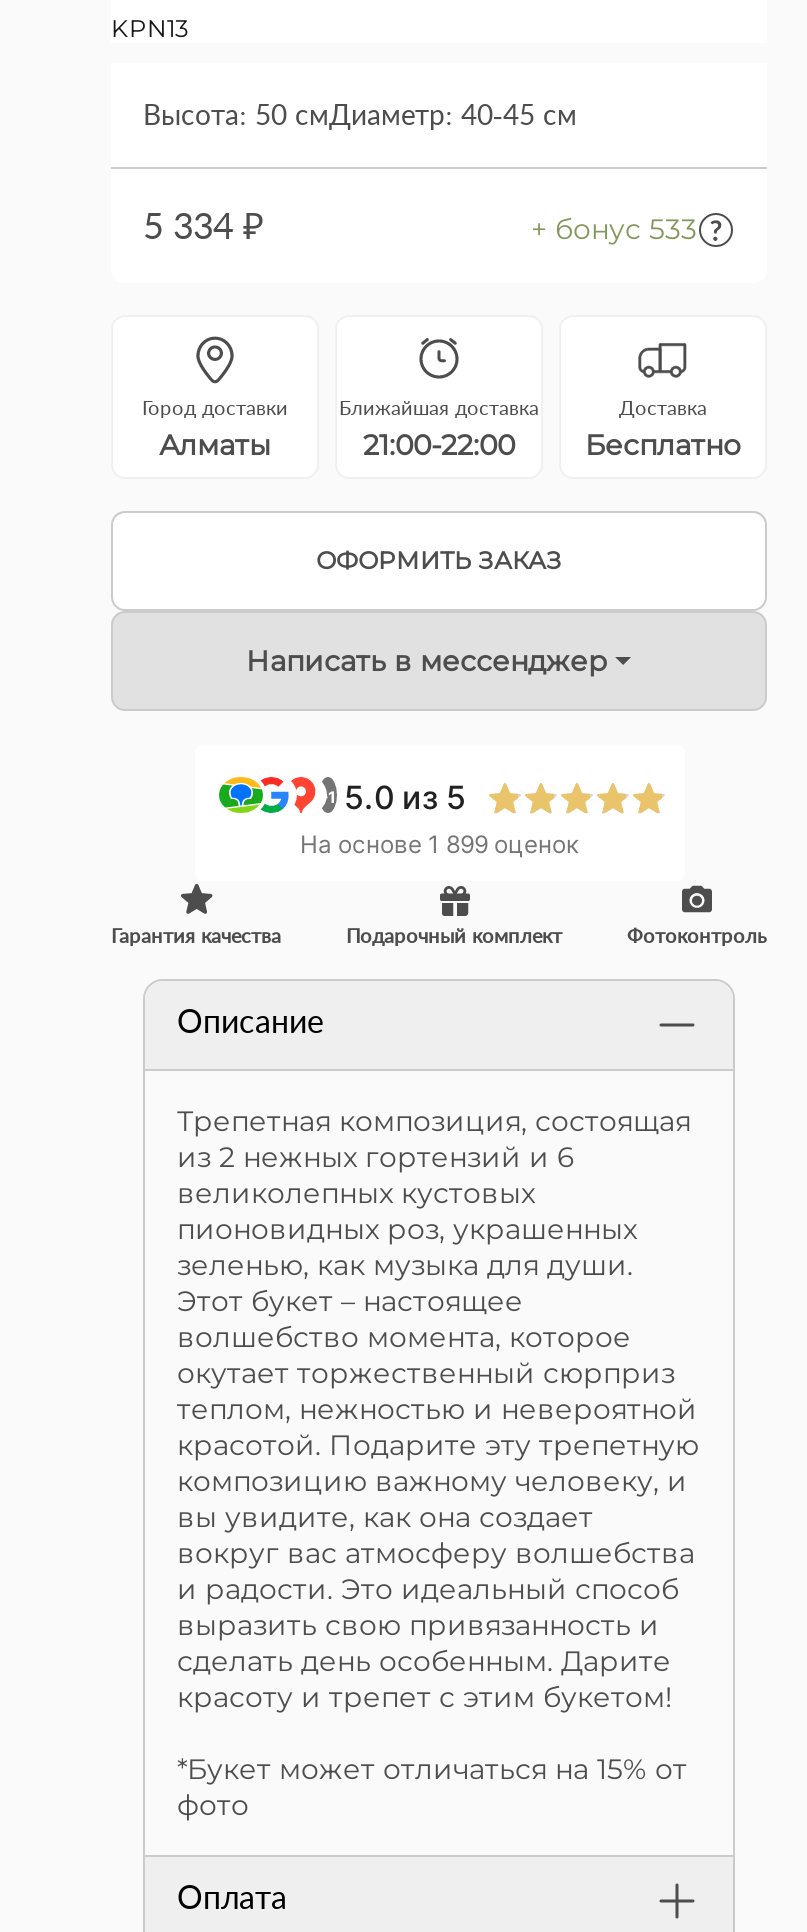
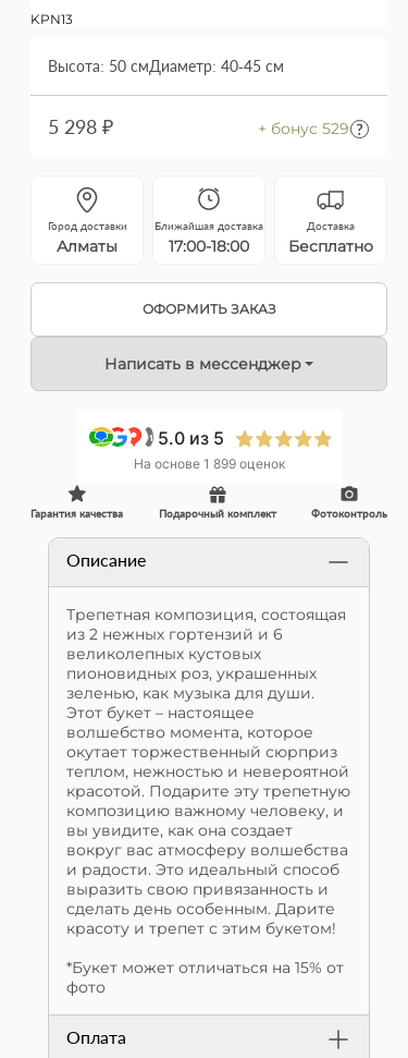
[143,203,263,247] 5 334 ₽ -> [48,114,113,138] 5 298 ₽
[531,211,697,247] + бонус 533 -> [258,119,349,138] + бонус 529
[363,427,741,463] 21:00-22:00 Бесплатно -> [169,236,373,256] 17:00-18:00 Бесплатно

